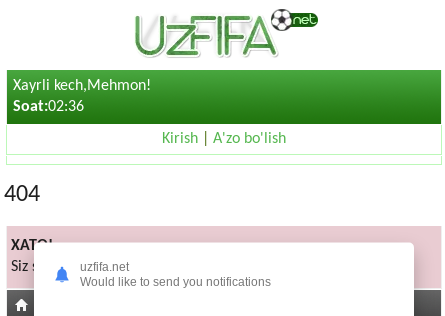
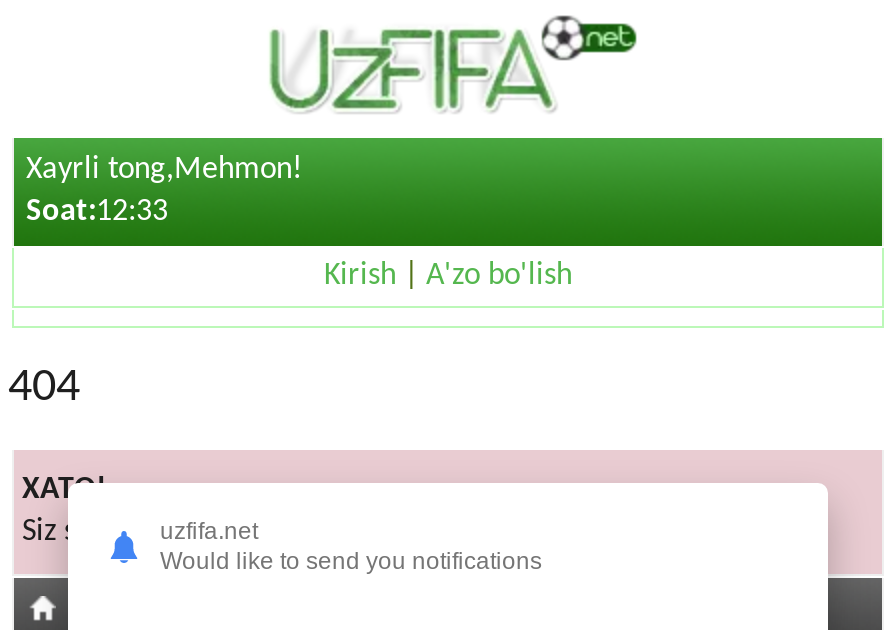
[13,78,151,94] Xayrli kech,Mehmon! -> [26,154,302,186] Xayrli tong,Mehmon!
[13,99,84,115] Soat:02:36 -> [26,196,168,228] Soat:12:33

